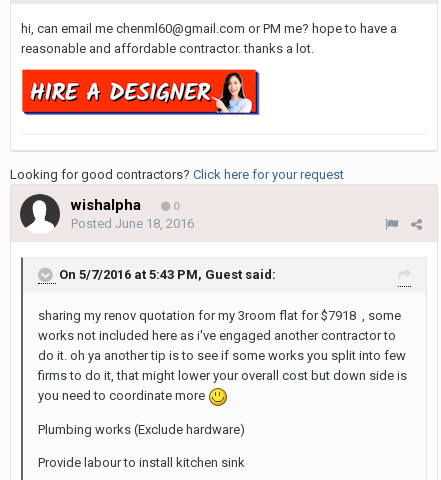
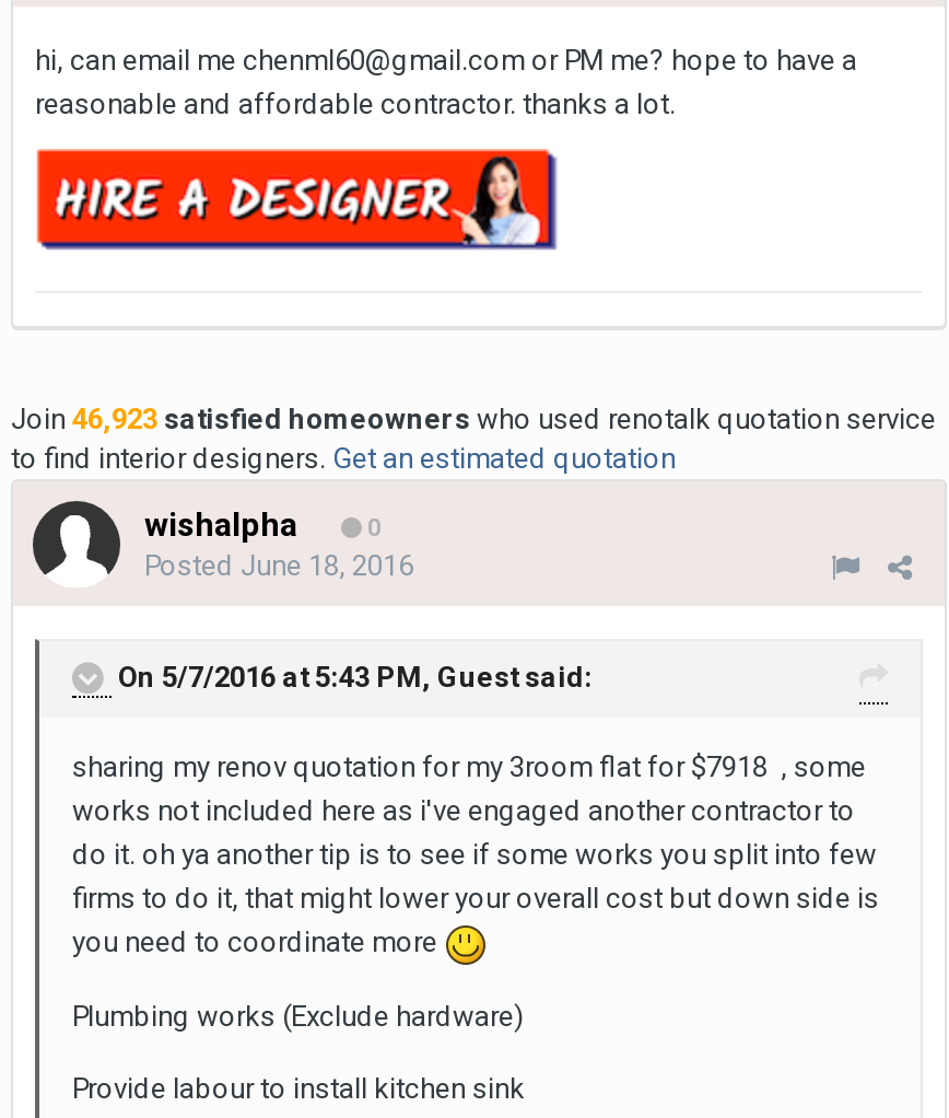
[10,167,344,182] Looking for good contractors? Click here for your request -> [11,403,936,475] Join 46,923 satisfied homeowners who used renotalk quotation service | to find interior designers. Get an estimated quotation

